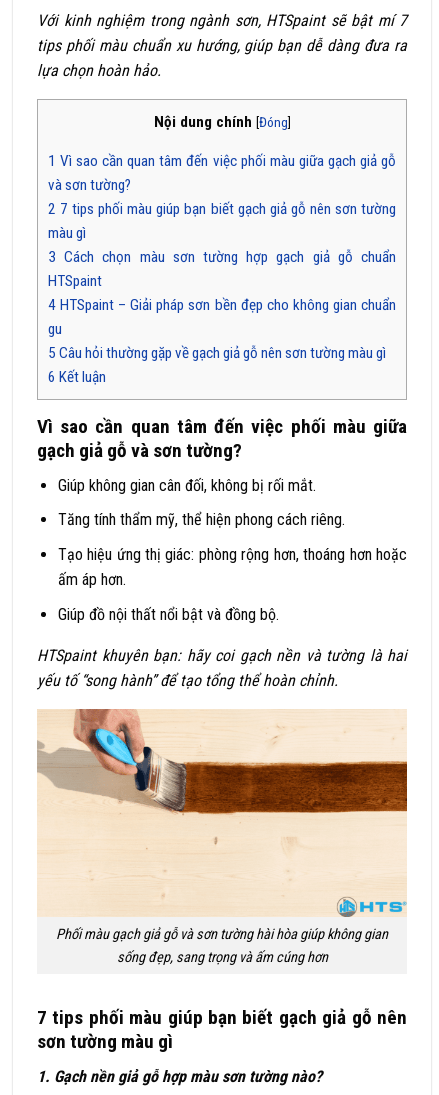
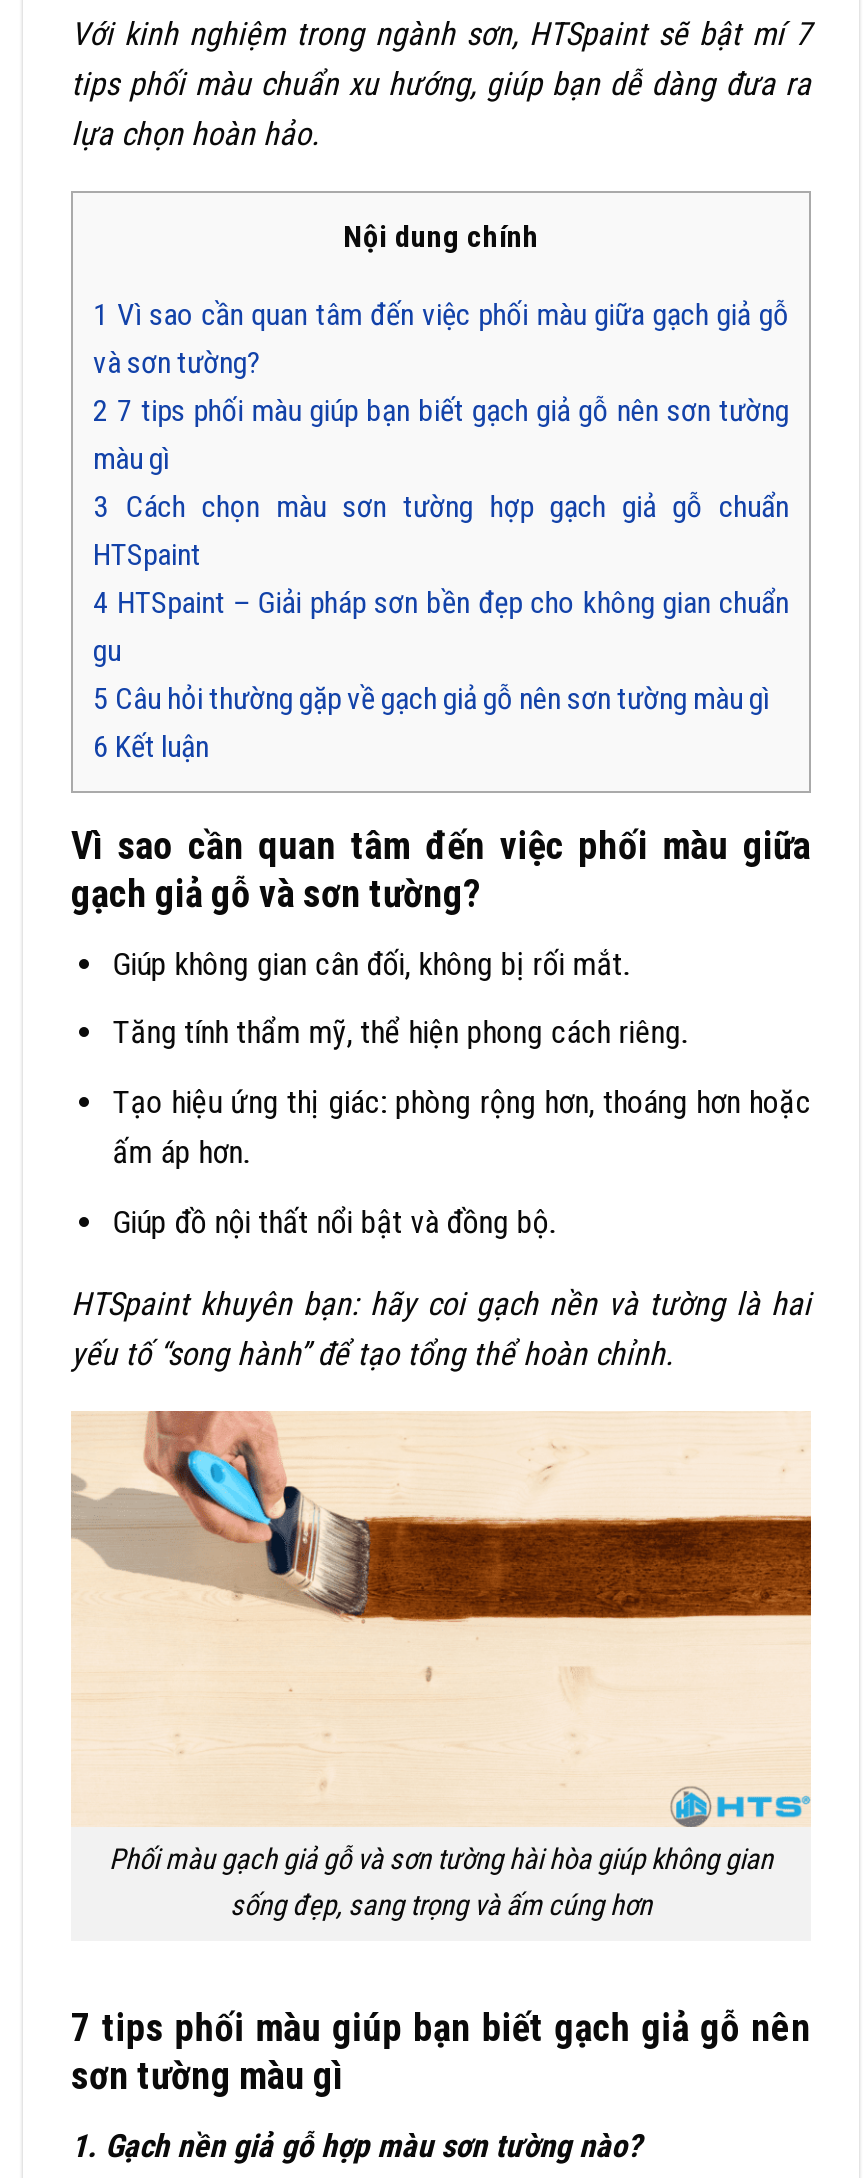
[153,113,290,131] Nội dung chính [Đóng] -> [343,219,539,255] Nội dung chính

